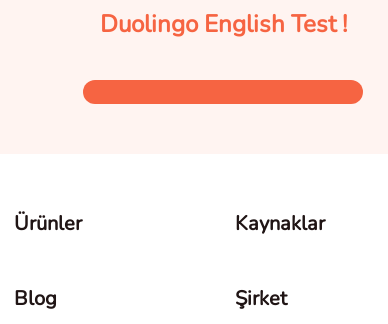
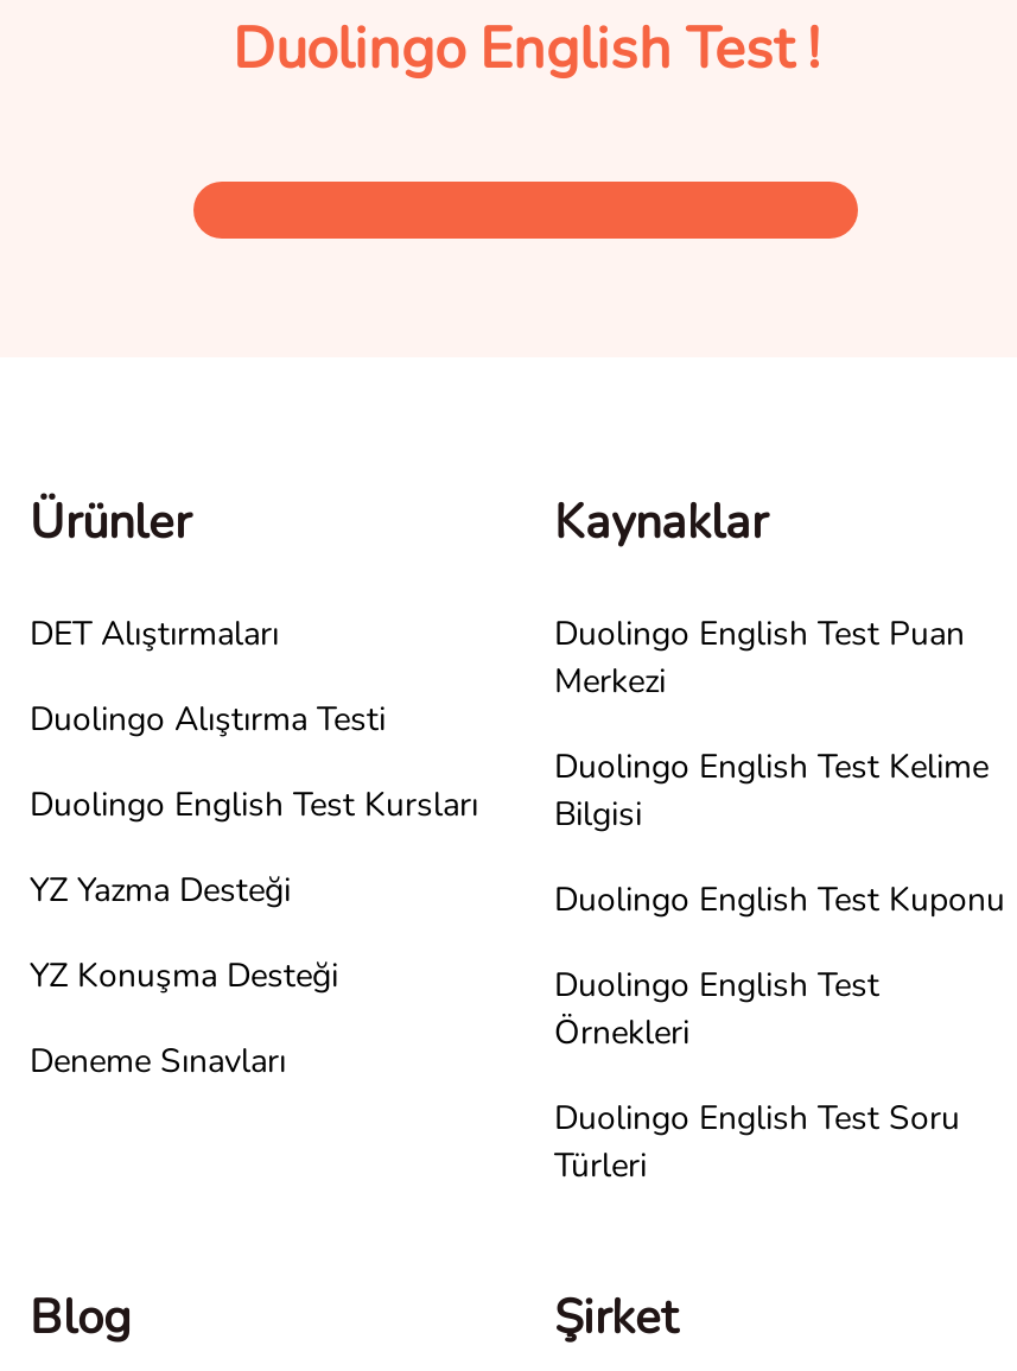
none -> [30,611,478,1084] DET Alıştırmaları | Duolingo Alıştırma Testi | Duolingo English Test Kursları | YZ Yazma Desteği | YZ Konuşma Desteği | Deneme Sınavları
none -> [554,611,1005,1188] Duolingo English Test Puan | Merkezi | Duolingo English Test Kelime | Bilgisi | Duolingo English Test Kuponu | Duolingo English Test | Örnekleri | Duolingo English Test Soru | Türleri

